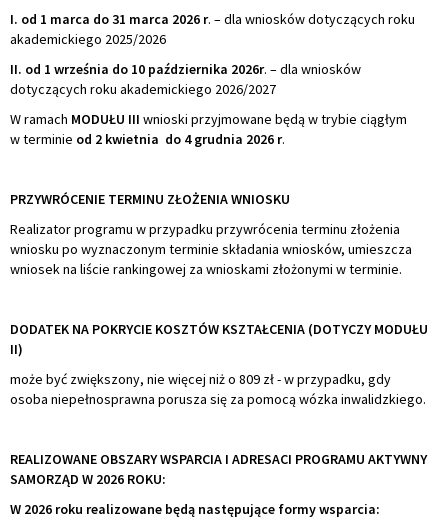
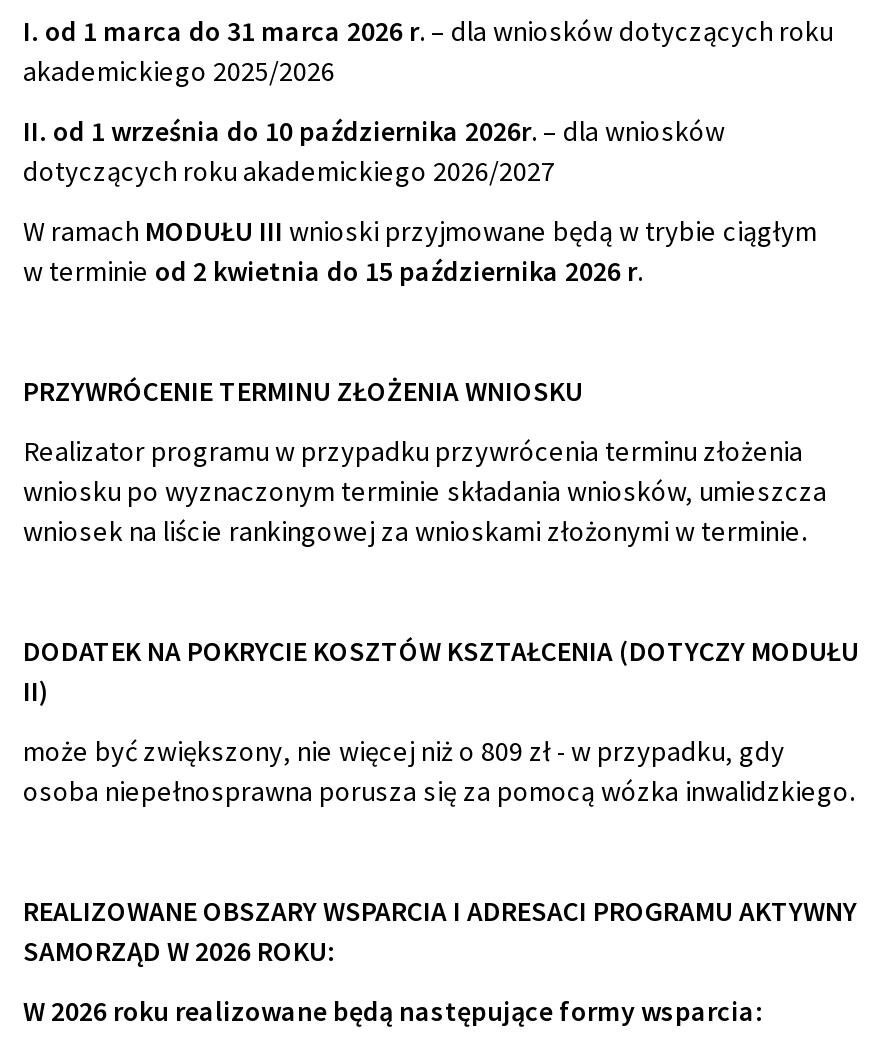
[10,129,285,147] w terminie od 2 kwietnia do 4 grudnia 2026 r. -> [23,252,643,288] w terminie od 2 kwietnia do 15 października 2026 r.

